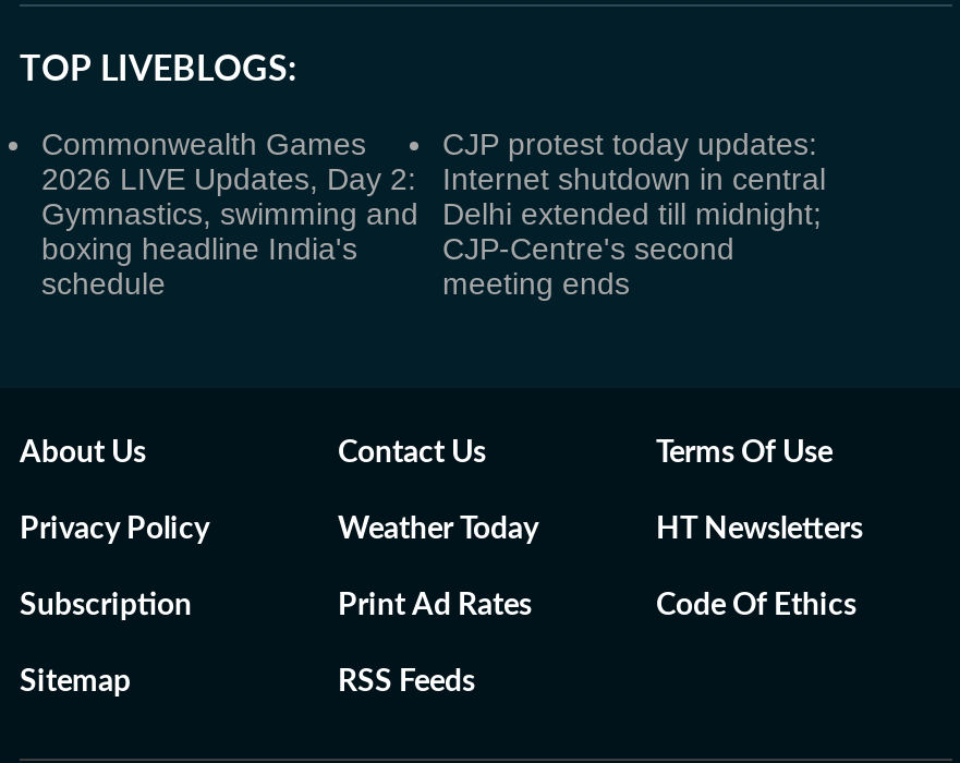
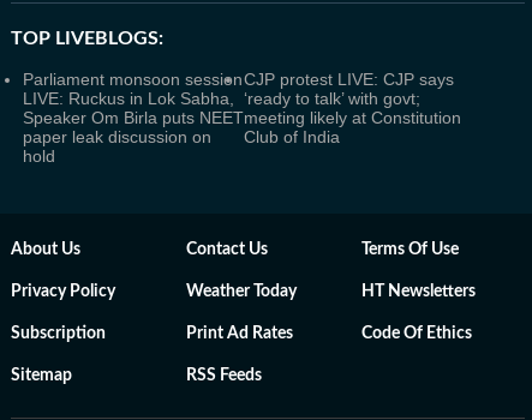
[41,126,418,300] Commonwealth Games | 2026 LIVE Updates, Day 2: | Gymnastics, swimming and | boxing headline India's | schedule -> [23,69,244,165] Parliament monsoon session | LIVE: Ruckus in Lok Sabha, | Speaker Om Birla puts NEET | paper leak discussion on | hold
[442,126,826,300] CJP protest today updates: | Internet shutdown in central | Delhi extended till midnight; | CJP-Centre's second | meeting ends -> [244,69,461,146] CJP protest LIVE: CJP says | ‘ready to talk’ with govt; | meeting likely at Constitution | Club of India

